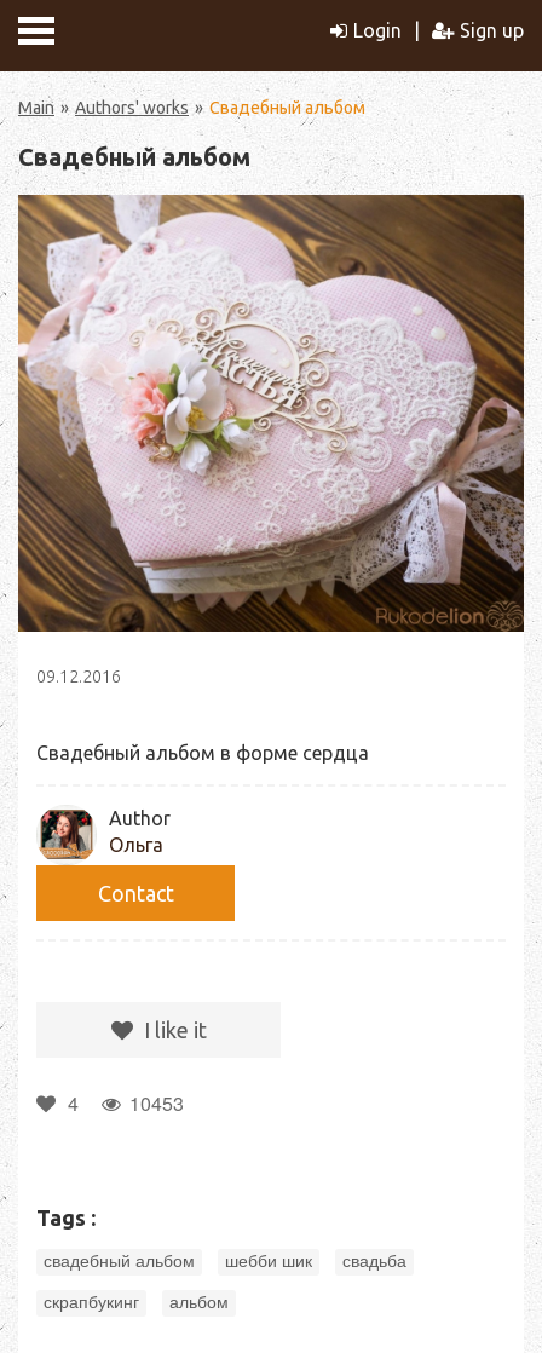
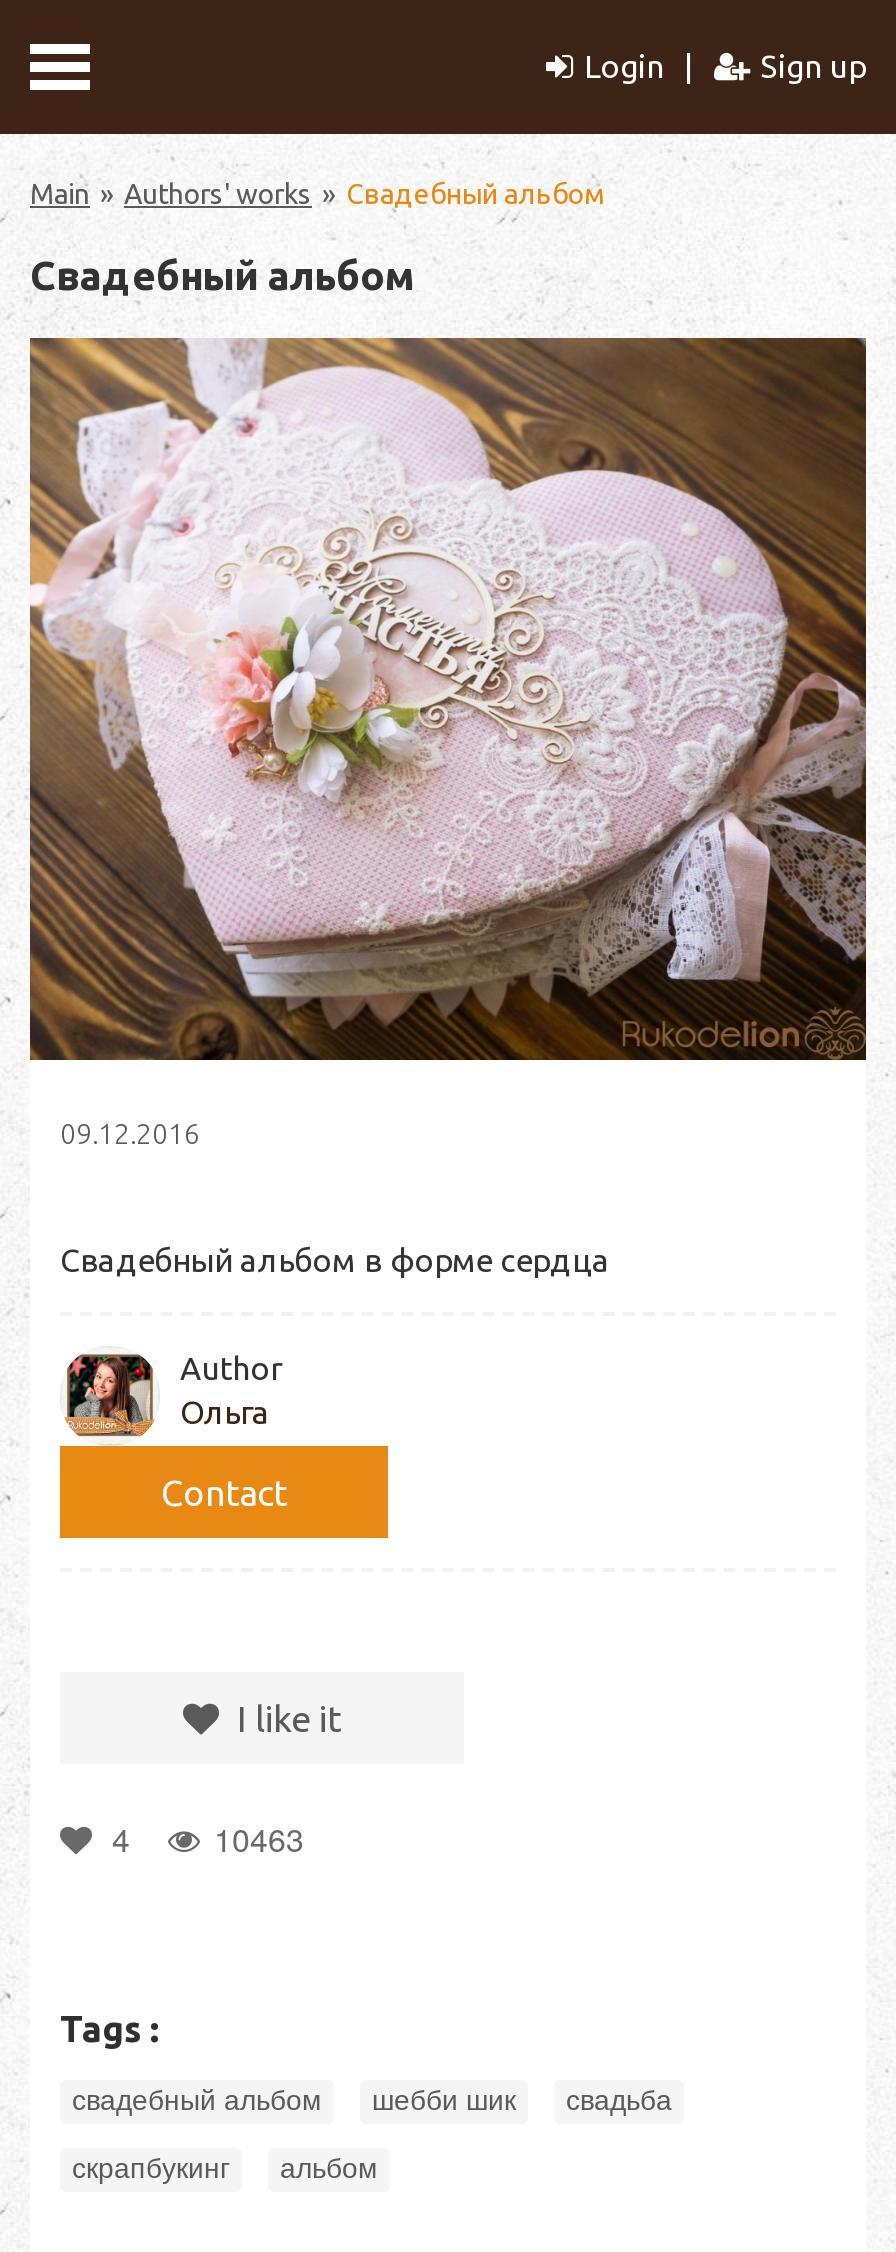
[68,1089,184,1117] 4 10453 -> [112,1816,304,1862] 4 10463

